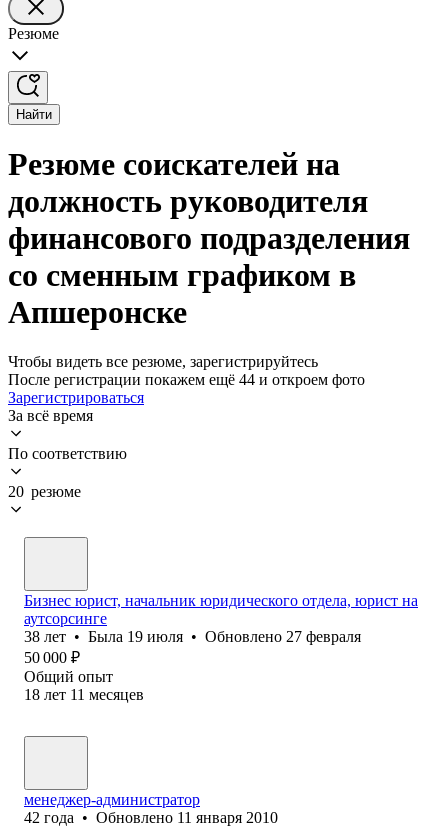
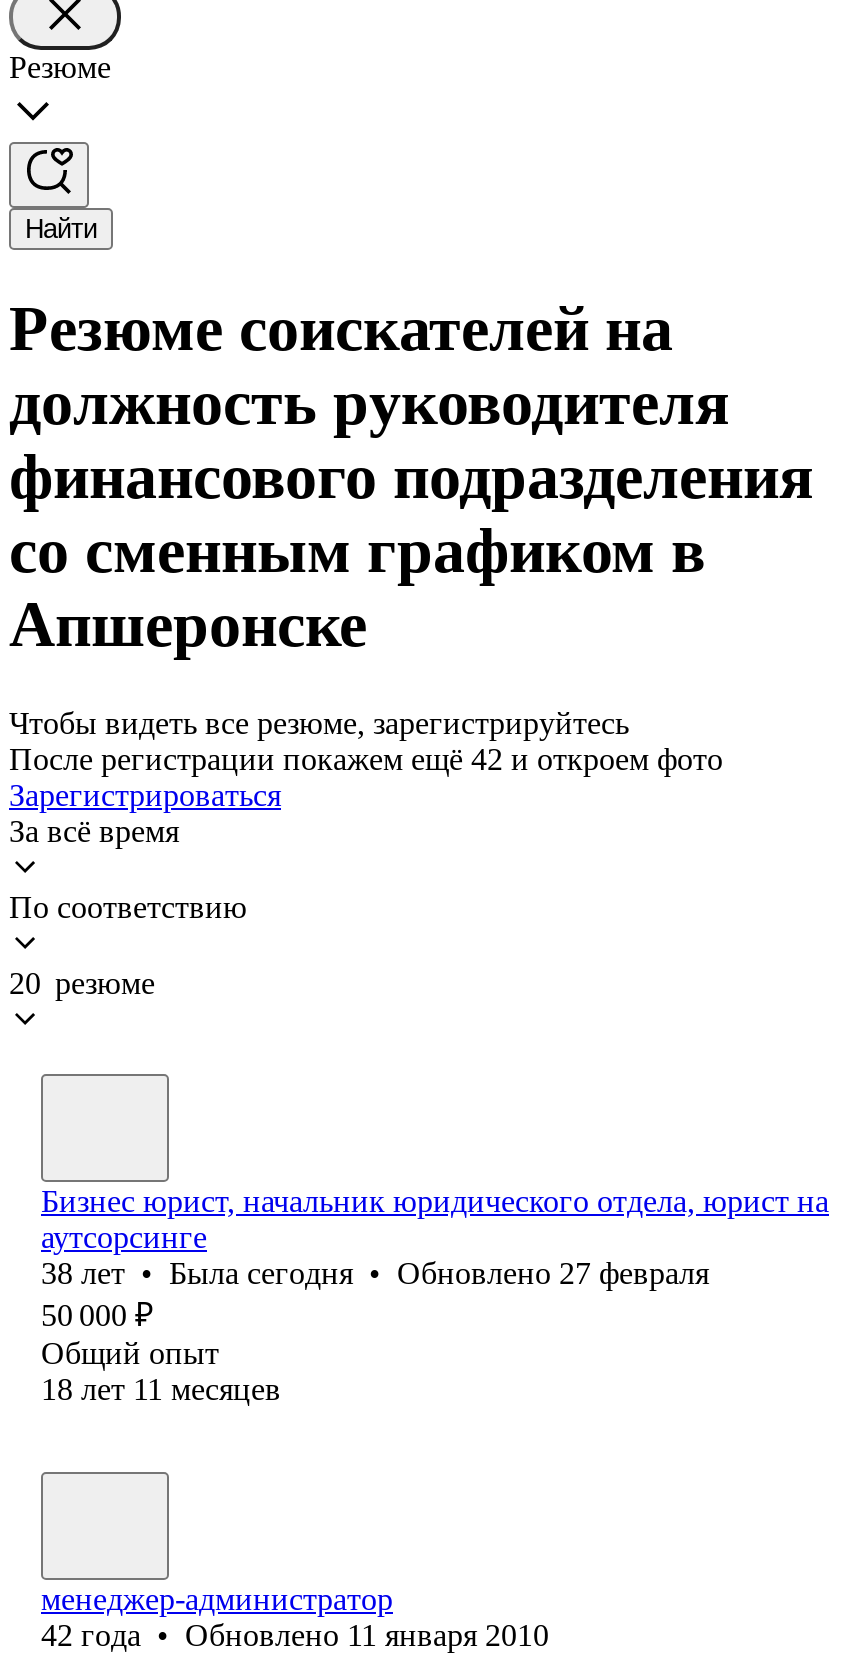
[8,371,365,388] После регистрации покажем ещё 44 и откроем фото -> [9,742,723,776] После регистрации покажем ещё 42 и откроем фото
[24,628,361,645] 38 лет • Была 19 июля • Обновлено 27 февраля -> [41,1256,709,1290] 38 лет • Была сегодня • Обновлено 27 февраля

